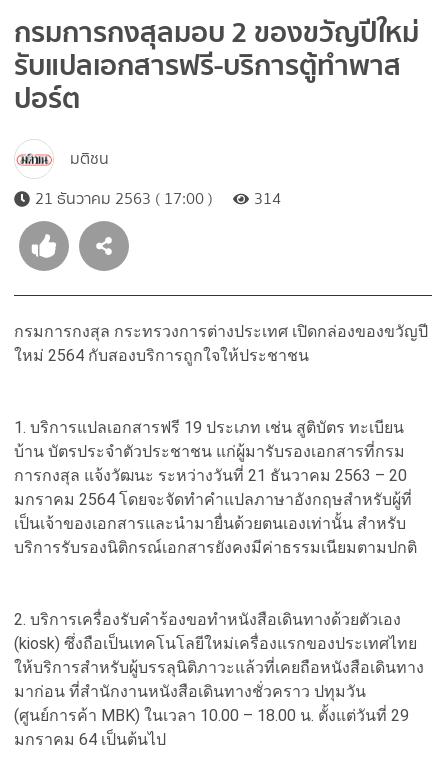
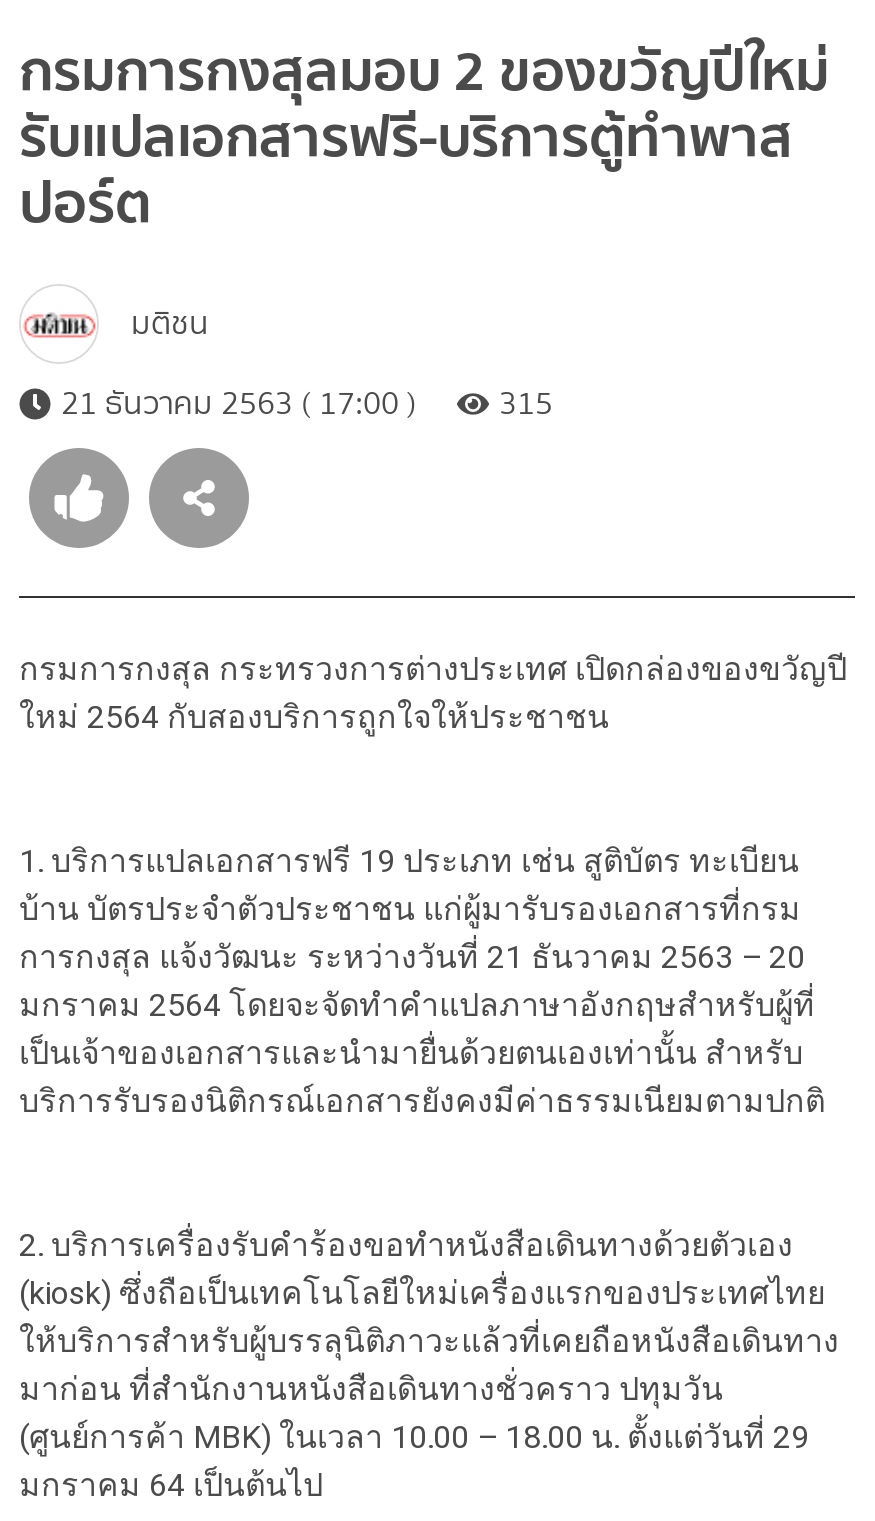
[35,187,281,210] 21 ธันวาคม 2563 ( 17:00 ) 314 -> [61,380,553,426] 21 ธันวาคม 2563 ( 17:00 ) 315

